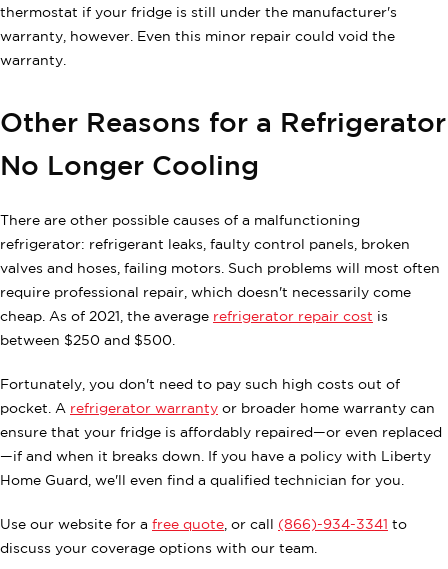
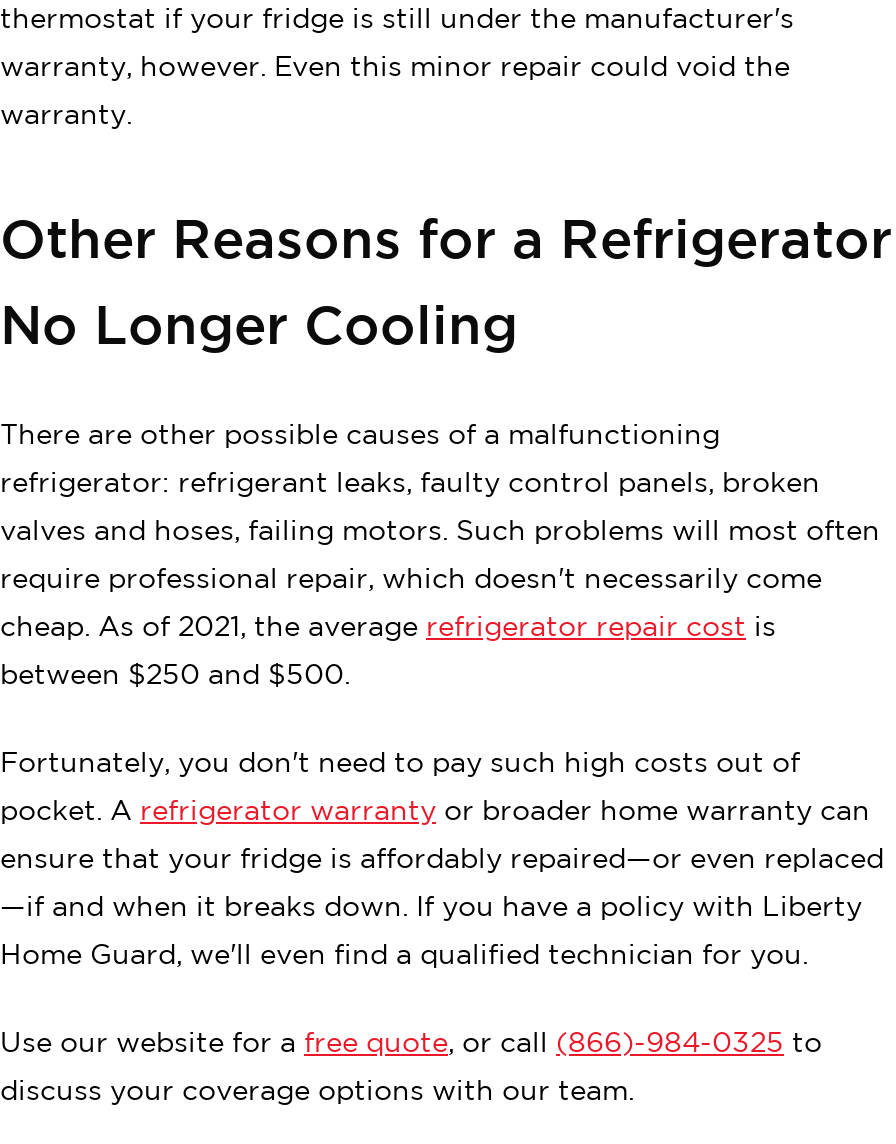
[0,519,407,531] Use our website for a free quote, or call (866)-934-3341 to -> [0,1033,822,1057] Use our website for a free quote, or call (866)-984-0325 to

